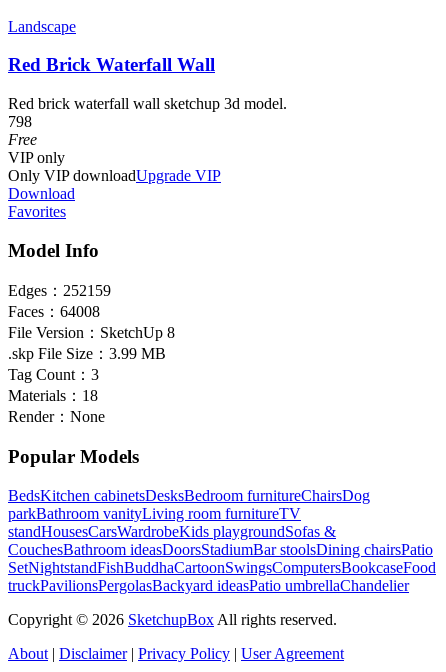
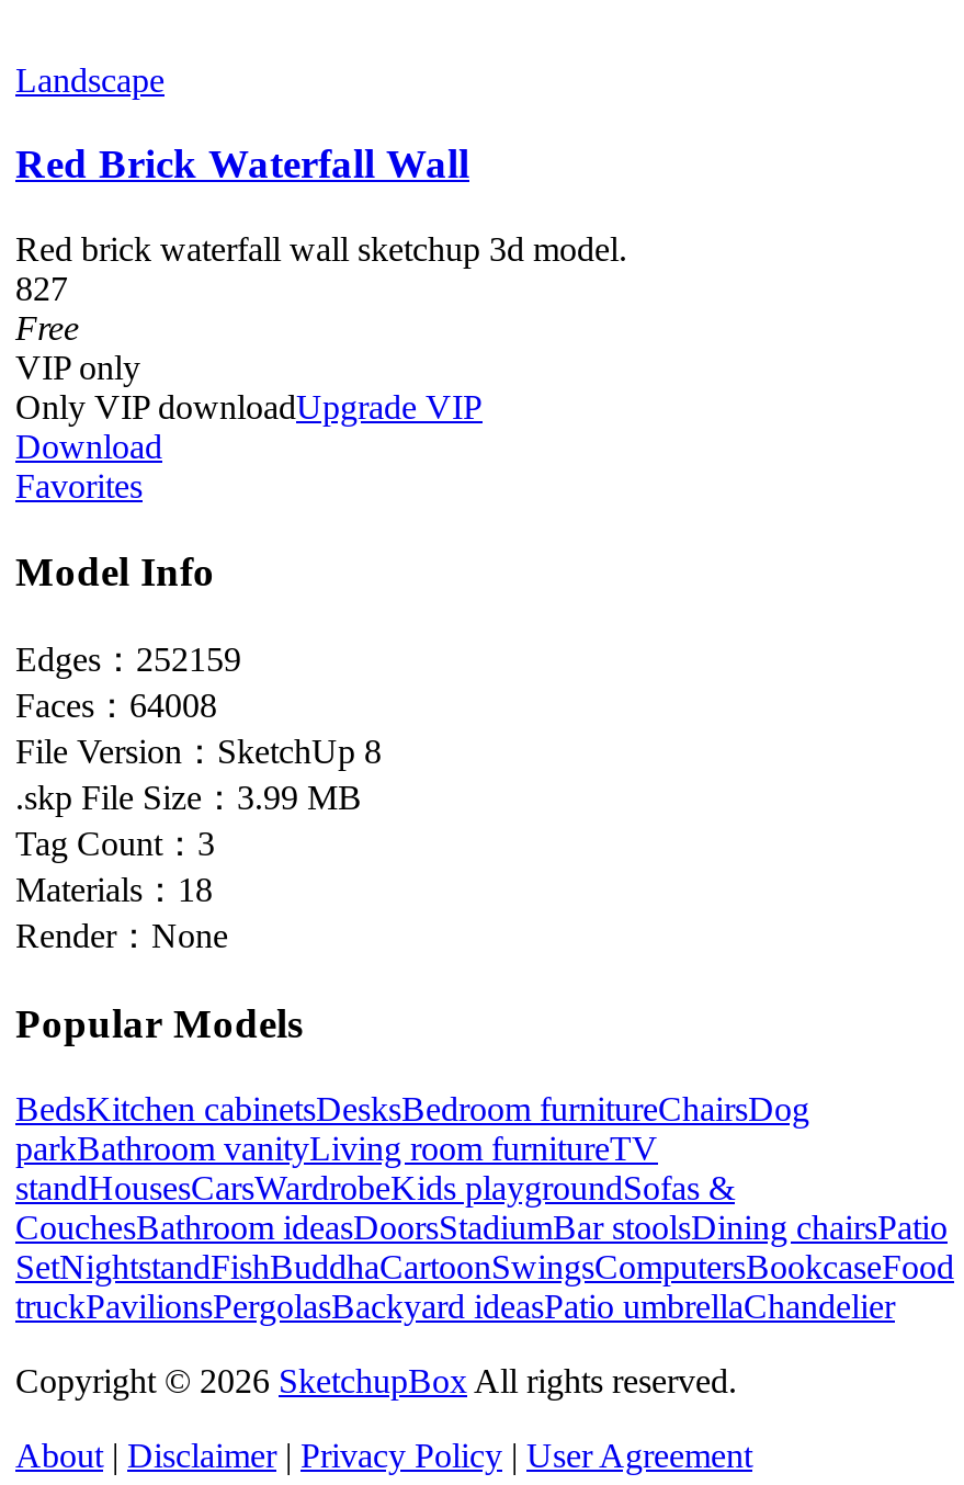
[8,113,32,130] 798 -> [15,270,68,308] 827

